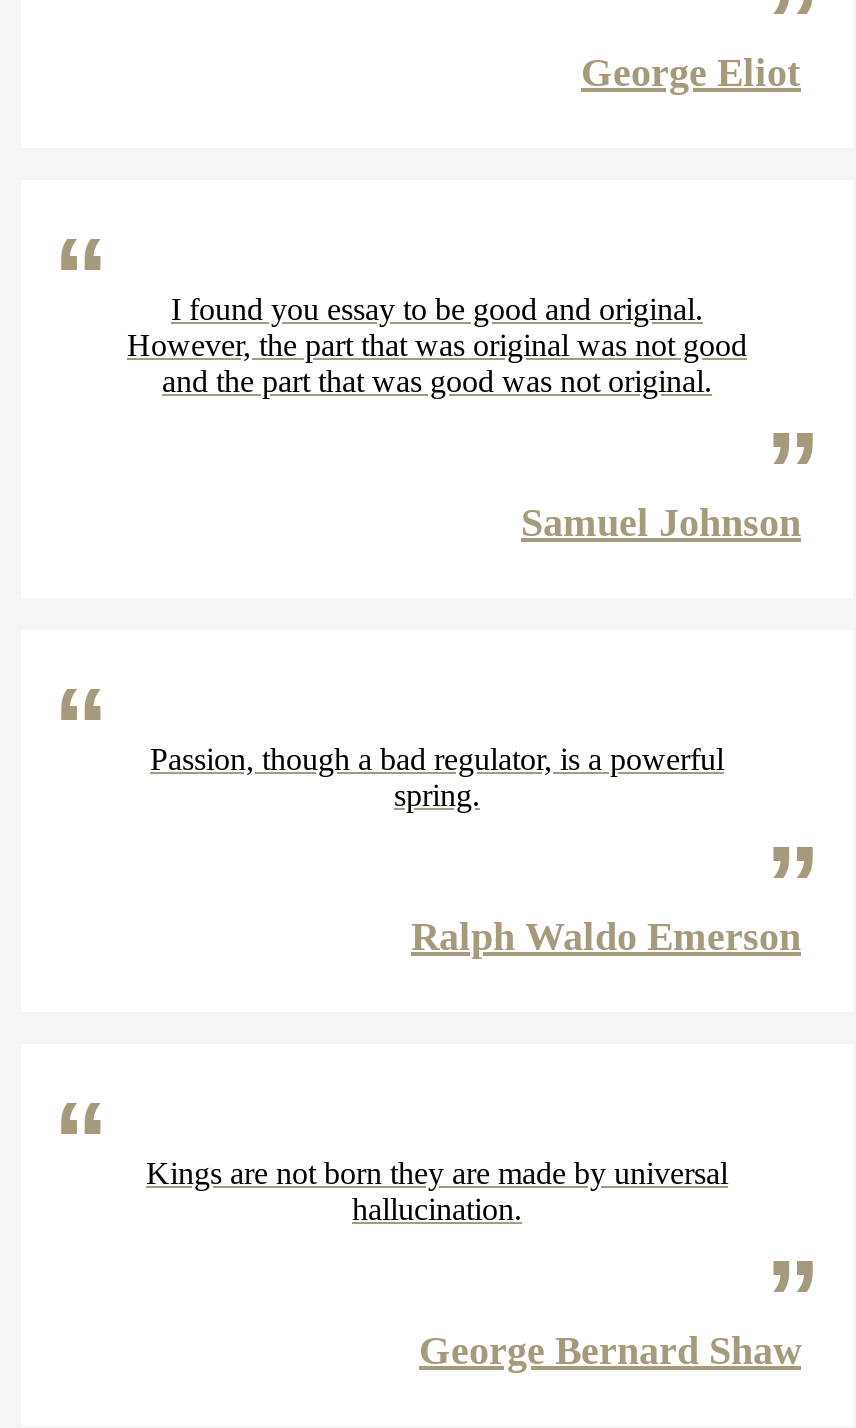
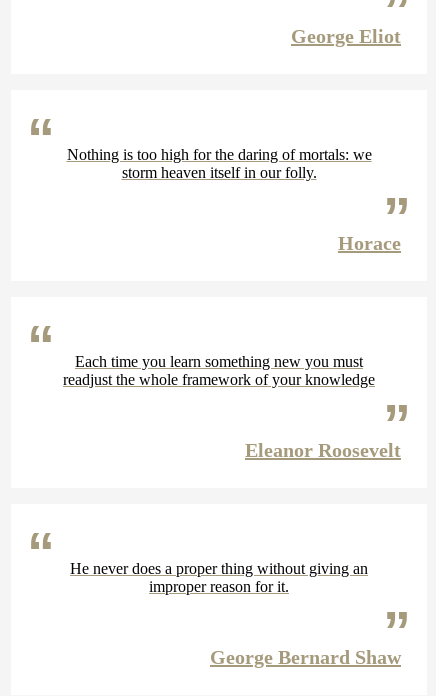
[127,292,747,398] I found you essay to be good and original. | However, the part that was original was not good | and the part that was good was not original. -> [66,146,371,181] Nothing is too high for the daring of mortals: we | storm heaven itself in our folly.
[521,500,801,544] Samuel Johnson -> [338,232,401,254] Horace
[150,742,724,812] Passion, though a bad regulator, is a powerful | spring. -> [63,353,375,388] Each time you learn something new you must | readjust the whole framework of your knowledge
[411,914,801,958] Ralph Waldo Emerson -> [245,439,401,461] Eleanor Roosevelt
[146,1156,728,1226] Kings are not born they are made by universal | hallucination. -> [70,560,368,595] He never does a proper thing without giving an | improper reason for it.

